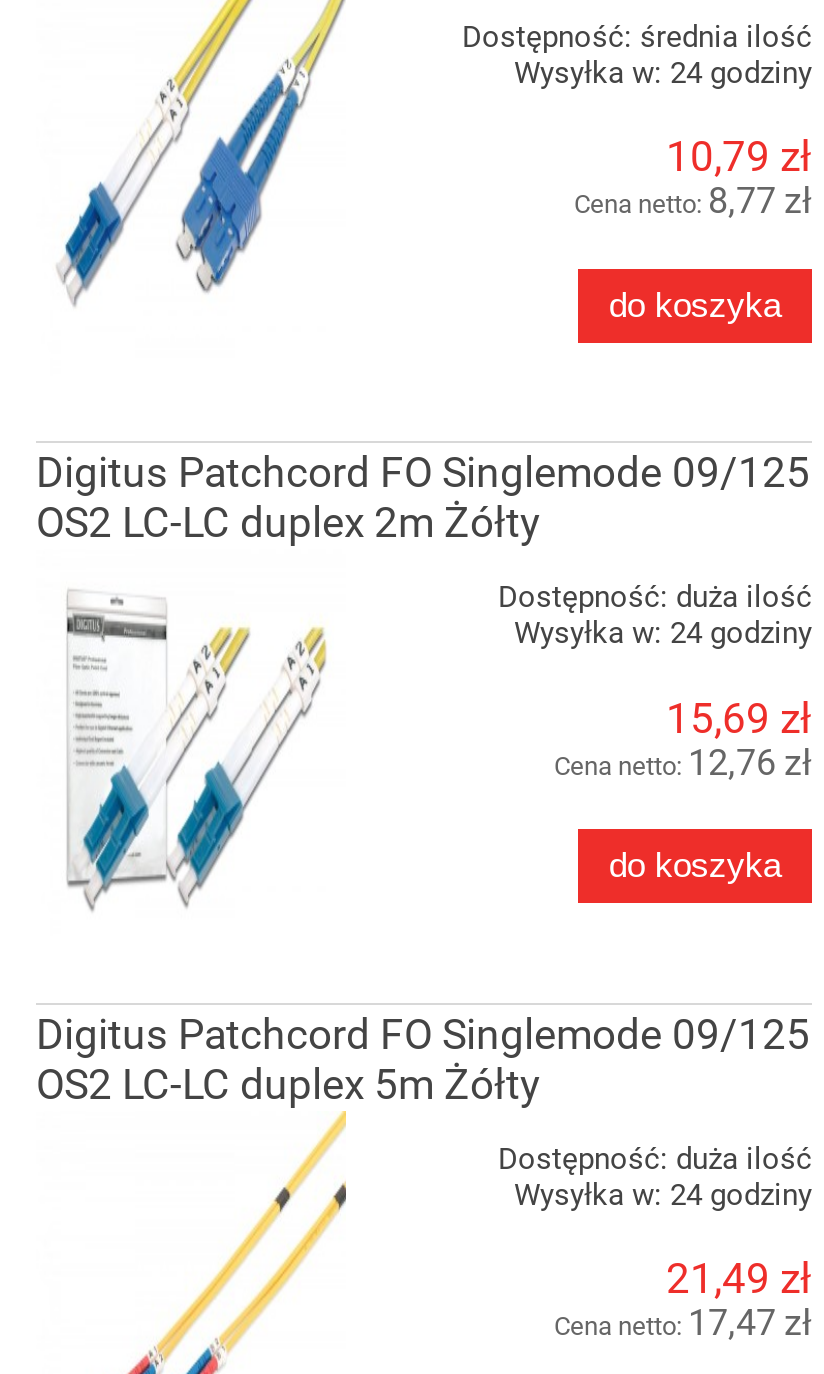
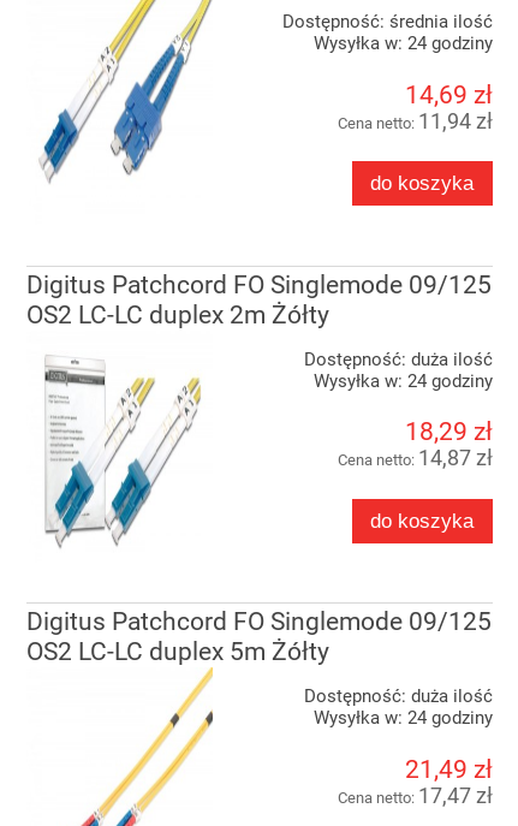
[666,133,812,181] 10,79 zł -> [405,80,493,109] 14,69 zł
[574,179,812,221] Cena netto: 8,77 zł -> [338,108,493,133] Cena netto: 11,94 zł
[666,694,812,742] 15,69 zł -> [405,417,493,446] 18,29 zł
[554,740,812,782] Cena netto: 12,76 zł -> [338,445,493,470] Cena netto: 14,87 zł

